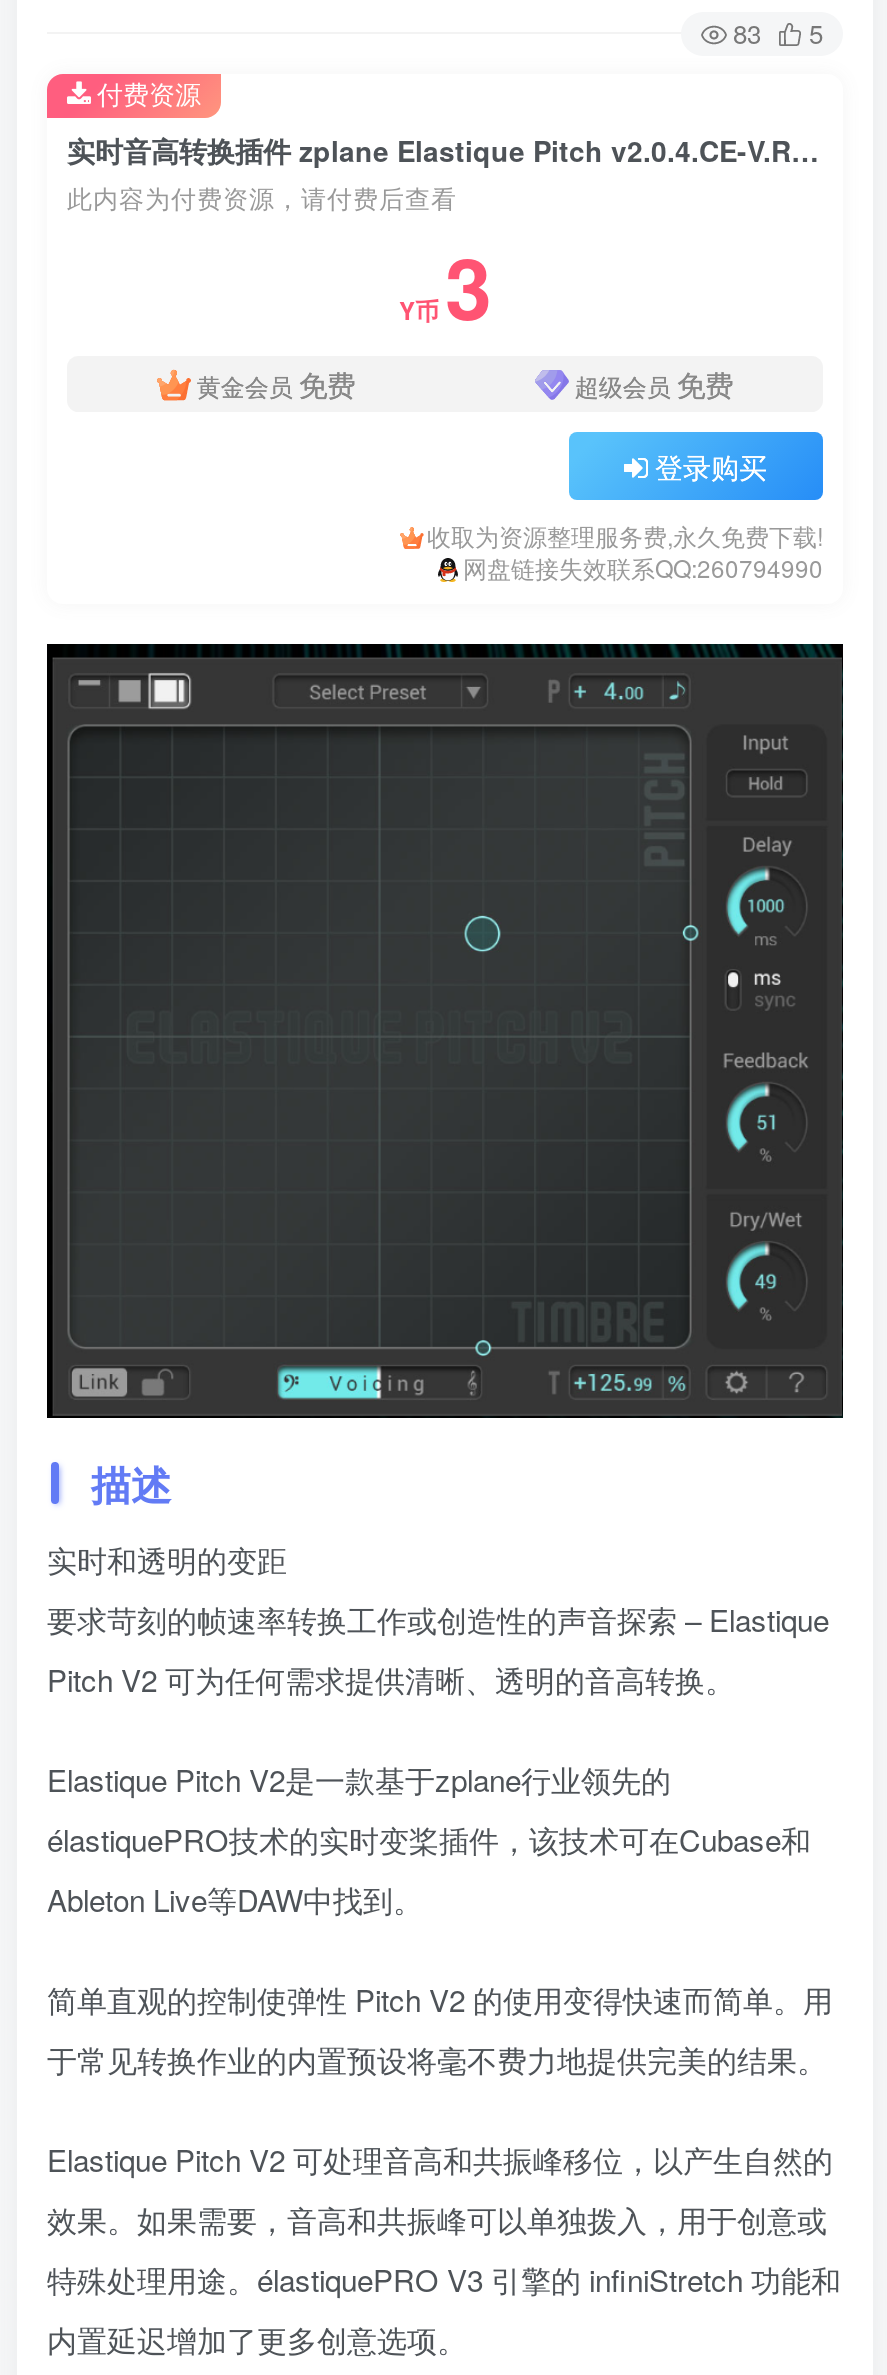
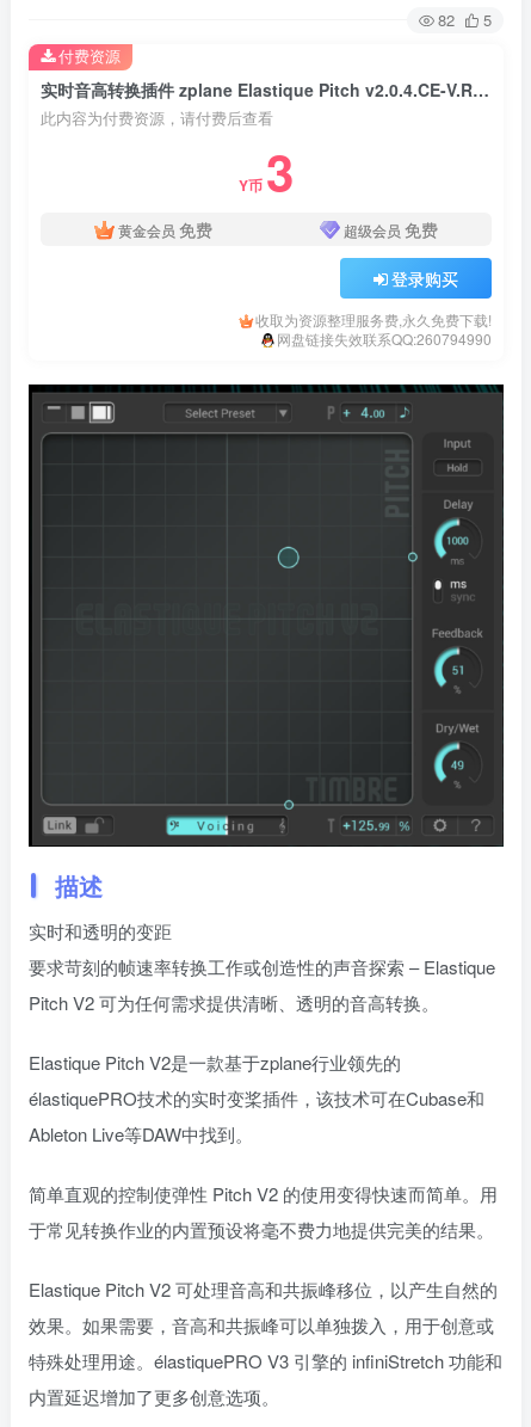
[733,14,823,52] 83 5 -> [438,8,492,31] 82 5

